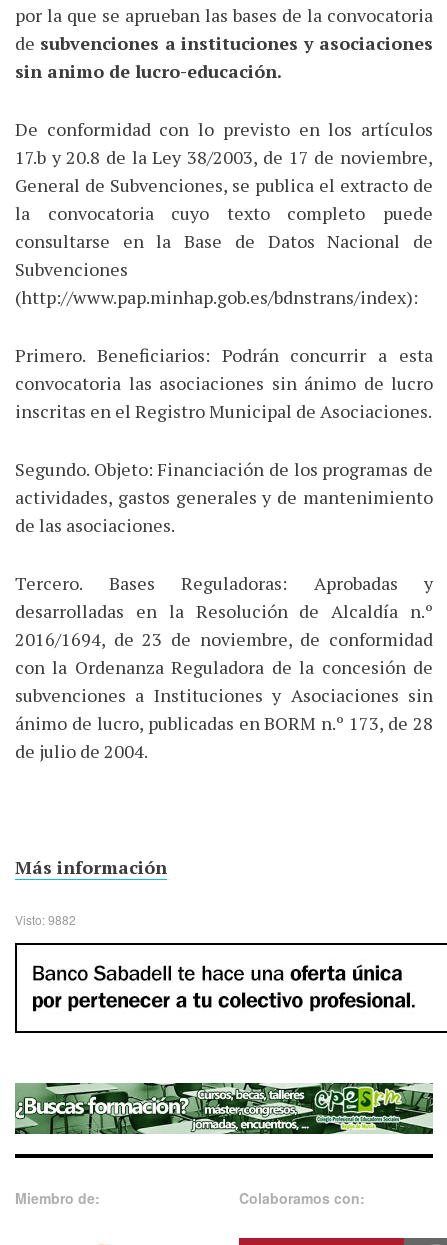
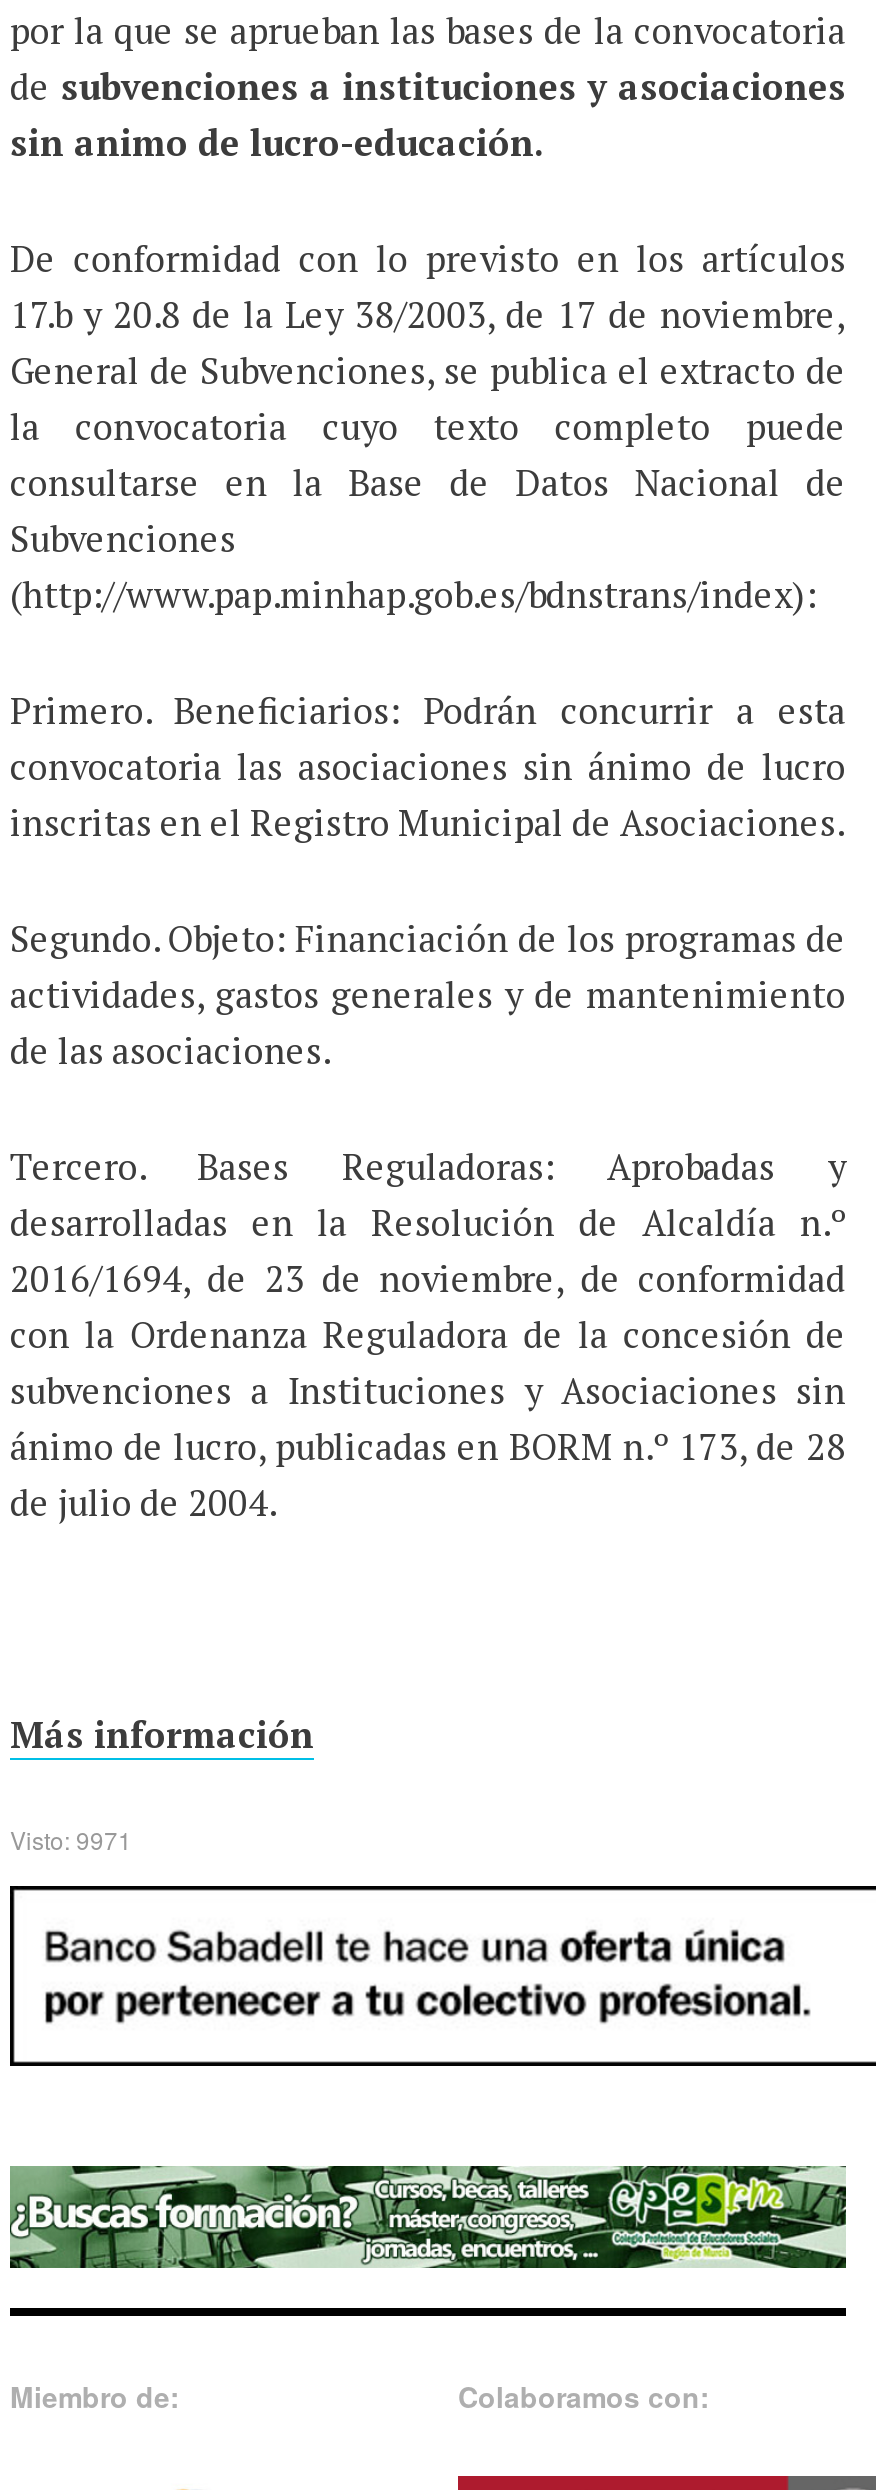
[15,911,76,928] Visto: 9882 -> [10,1821,132,1855] Visto: 9971

